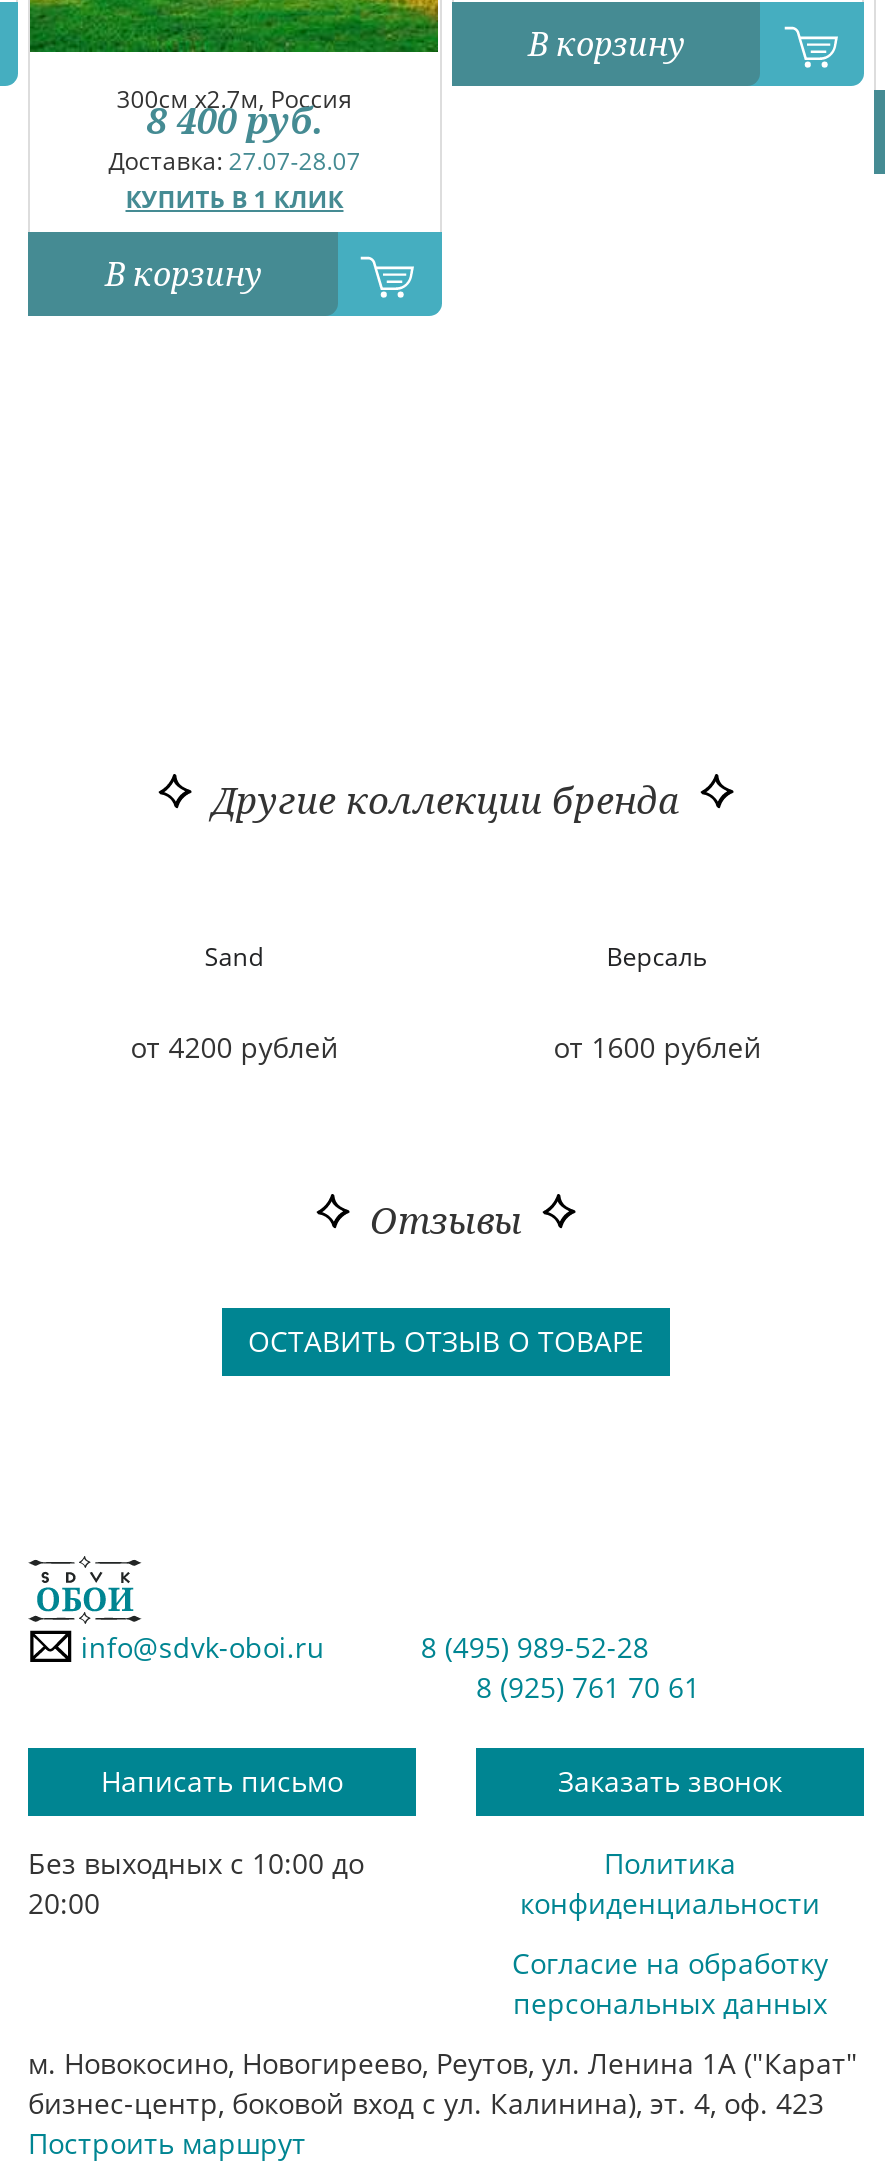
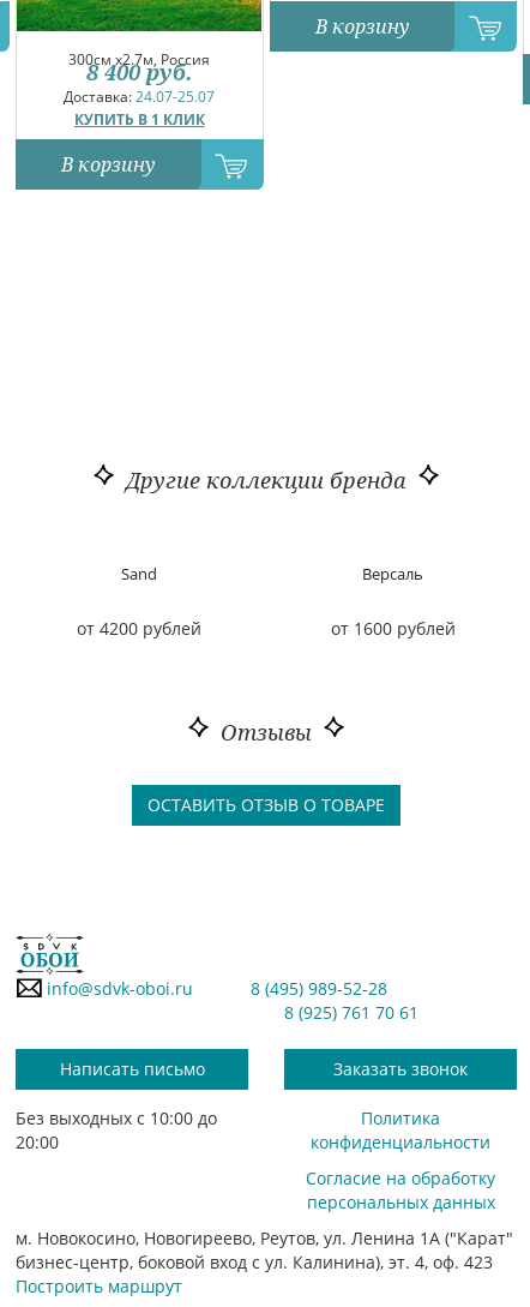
[108,144,360,178] Доставка: 27.07-28.07 -> [64,86,215,107] Доставка: 24.07-25.07

